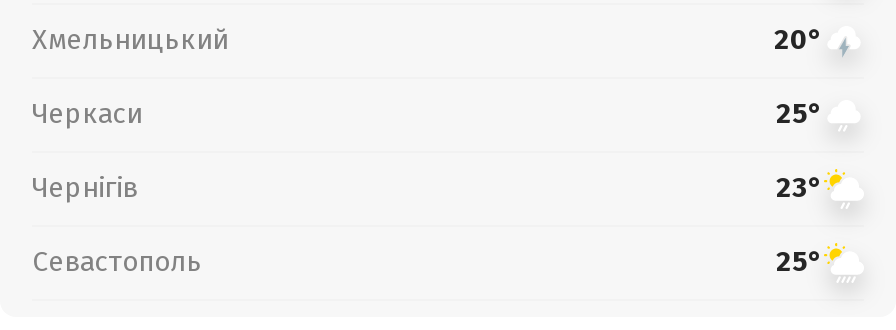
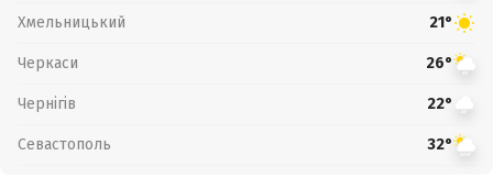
[774,23,824,57] 20° -> [429,13,453,32] 21°
[776,97,824,131] 25° -> [426,54,453,73] 26°
[776,171,824,205] 23° -> [427,94,453,113] 22°
[776,245,824,279] 25° -> [427,135,453,154] 32°

